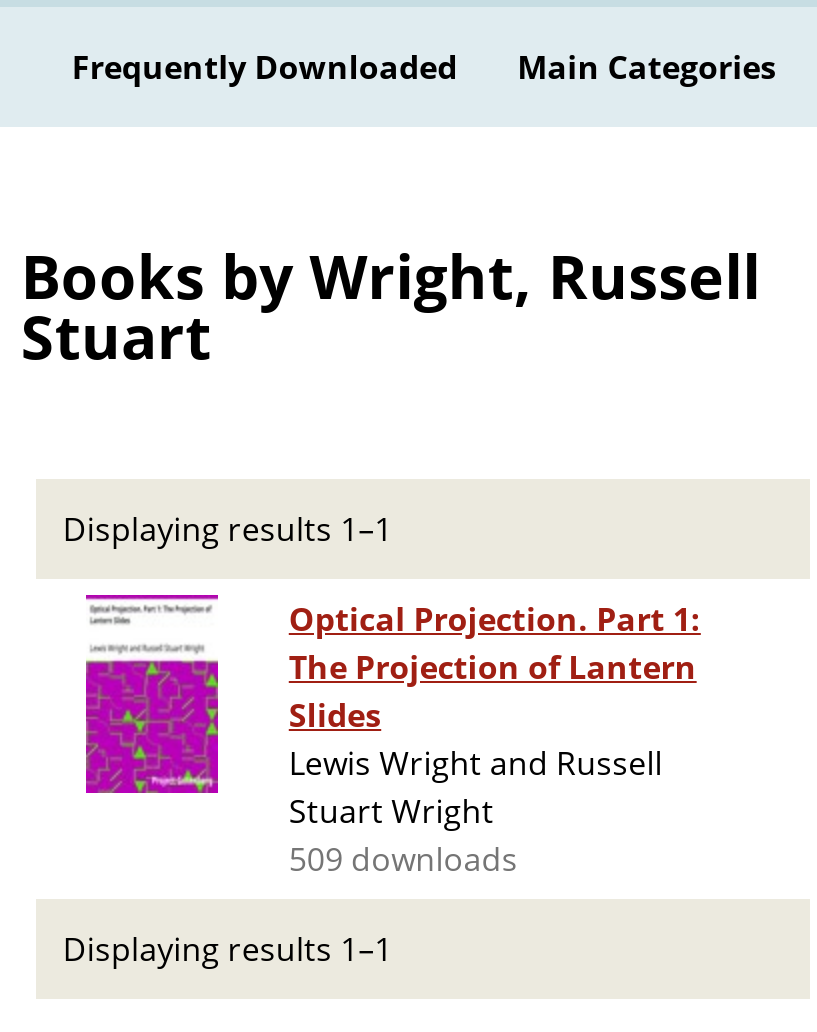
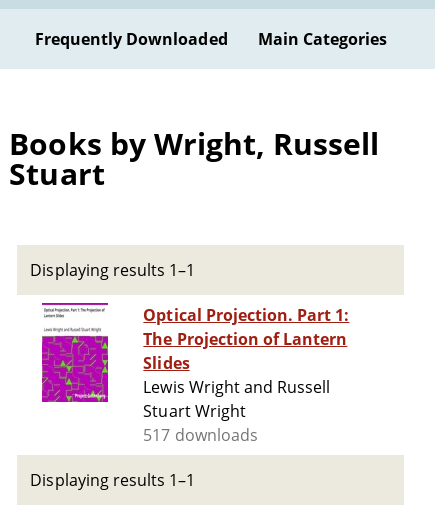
[289,837,518,881] 509 downloads -> [143,424,258,446] 517 downloads

